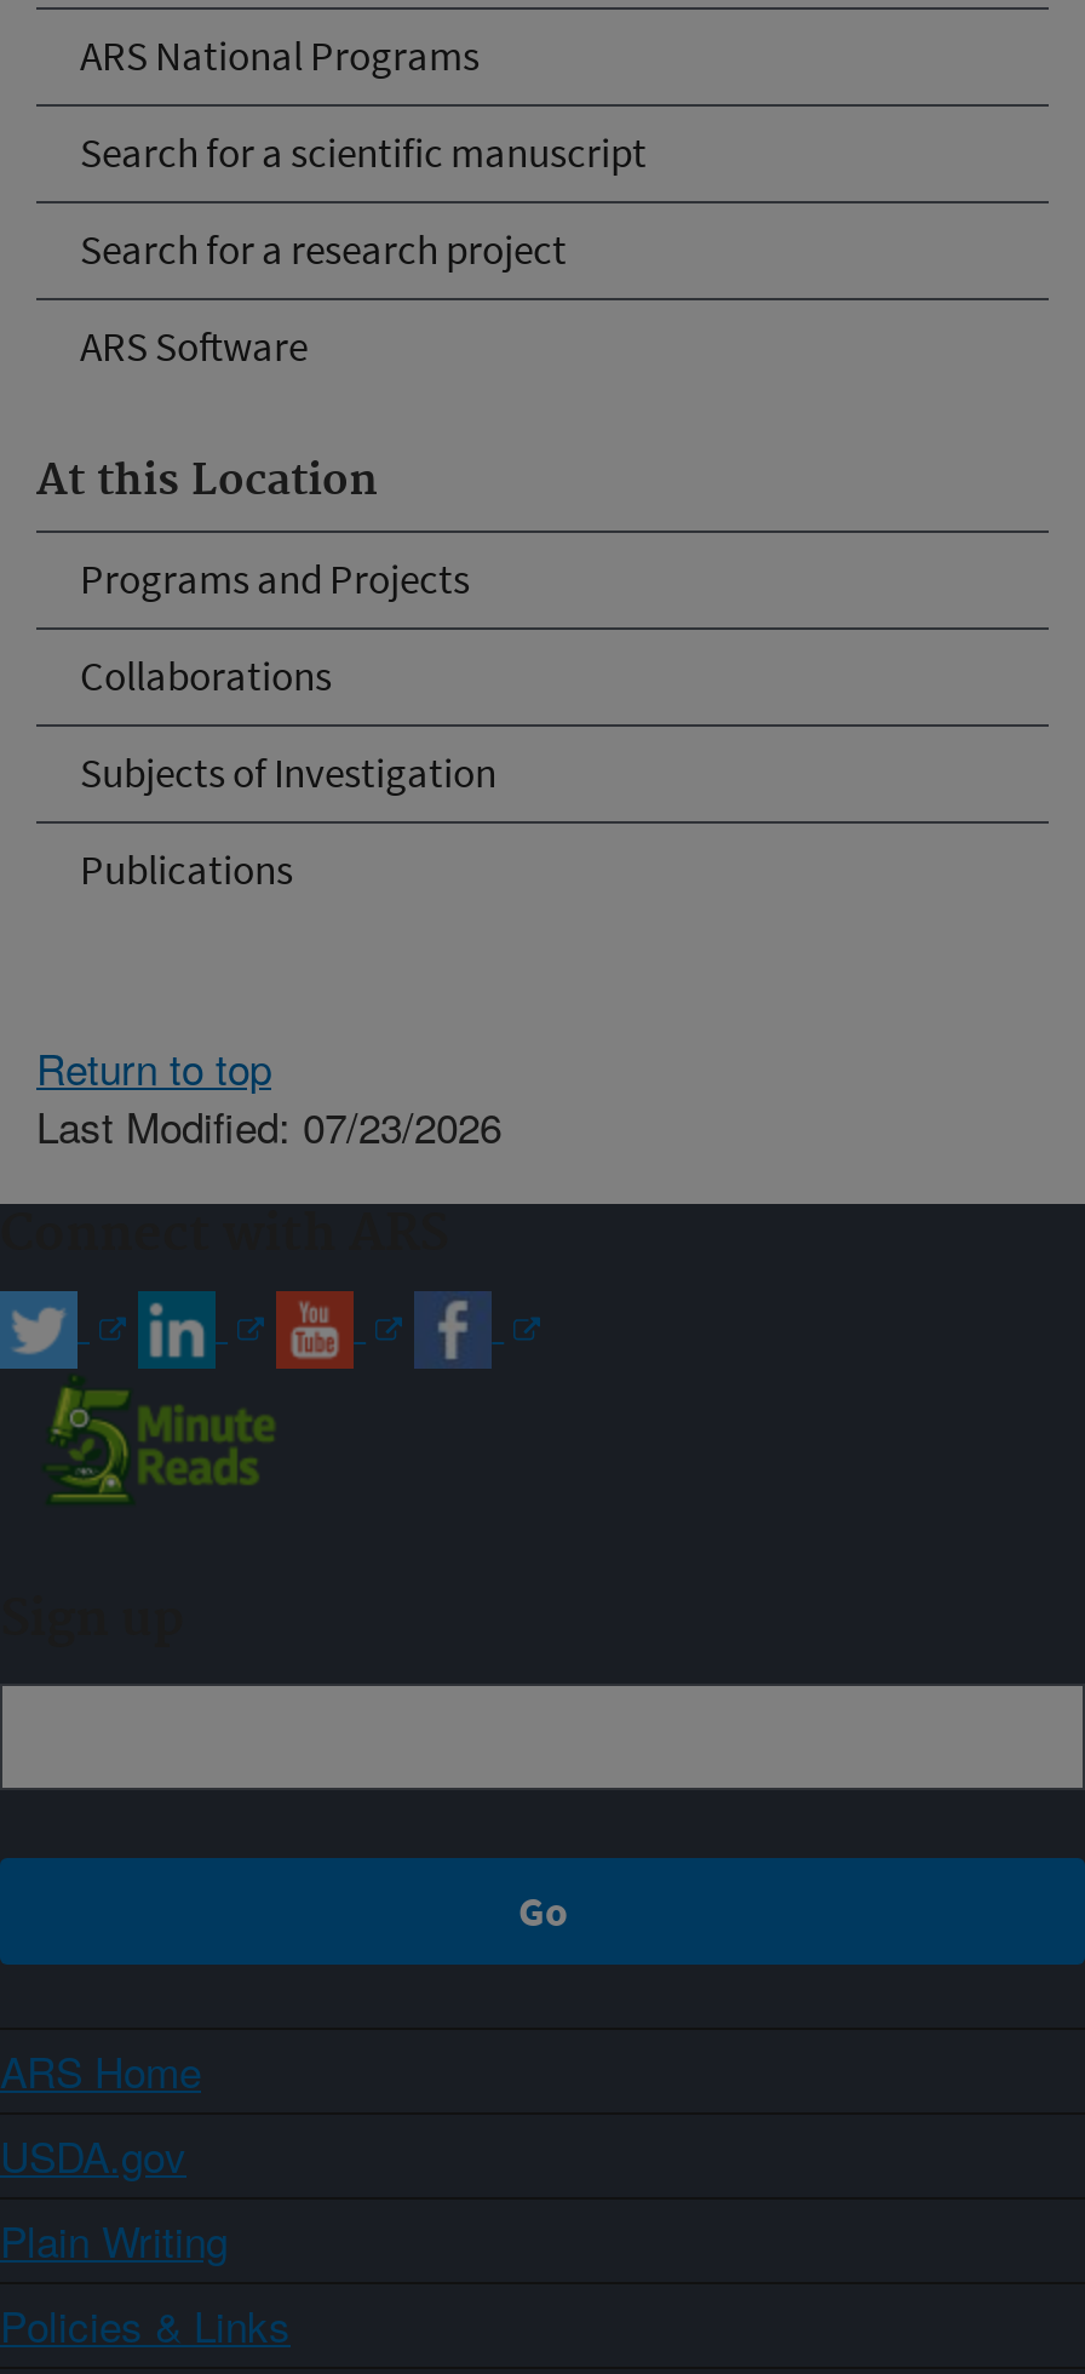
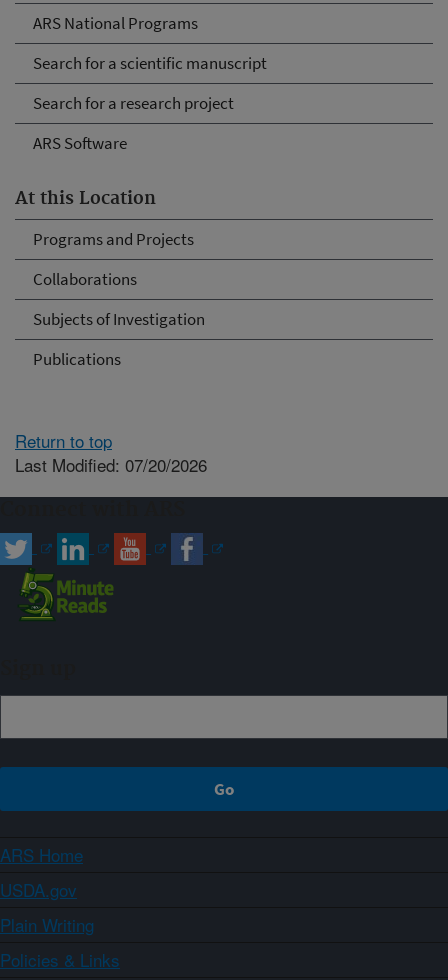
[36,1094,501,1154] Last Modified: 07/23/2026 -> [15,451,207,476] Last Modified: 07/20/2026

